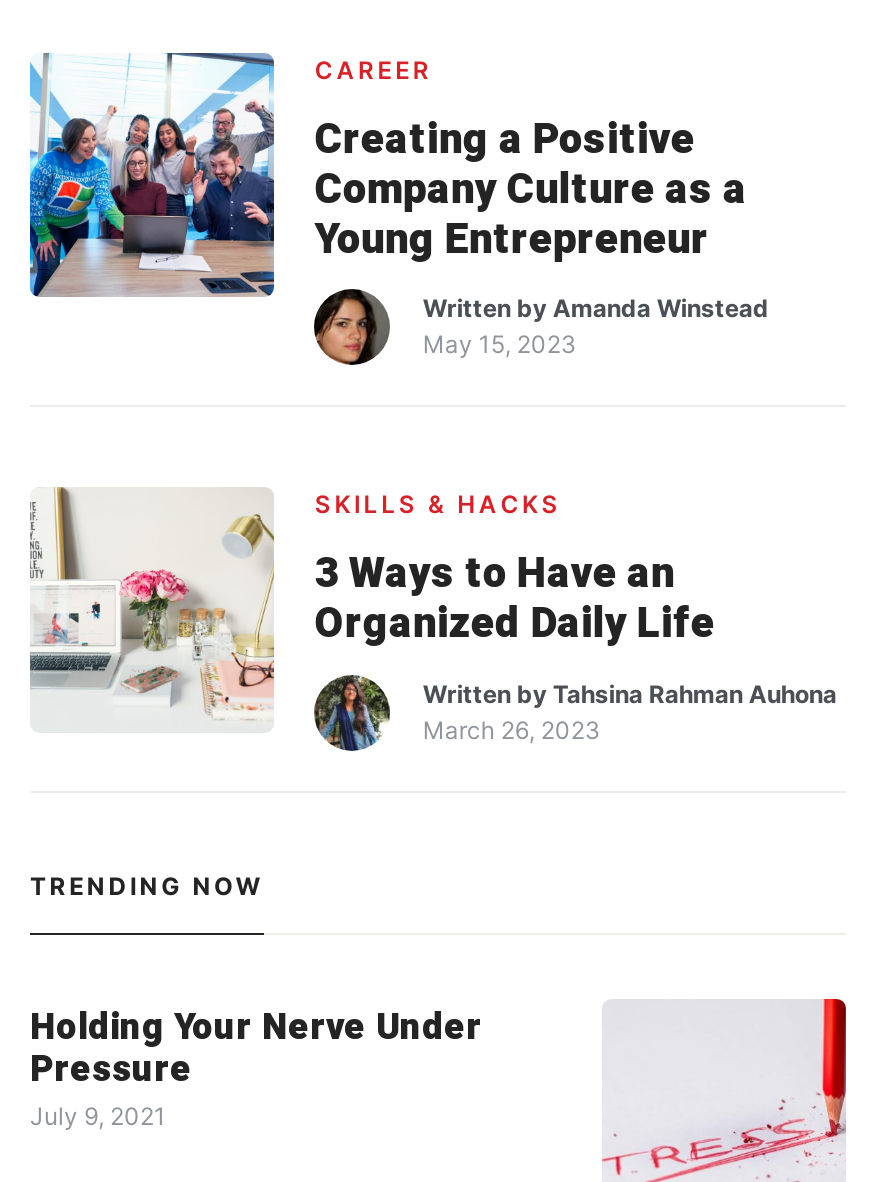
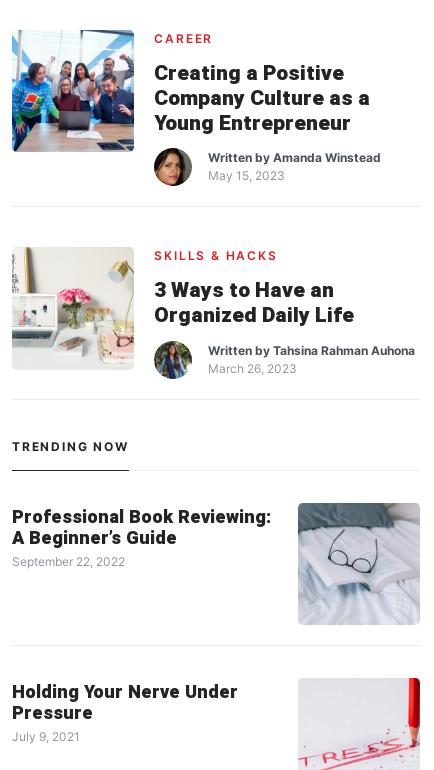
none -> [12,502,420,625] [image] | Professional Book Reviewing: | A Beginner’s Guide | September 22, 2022

